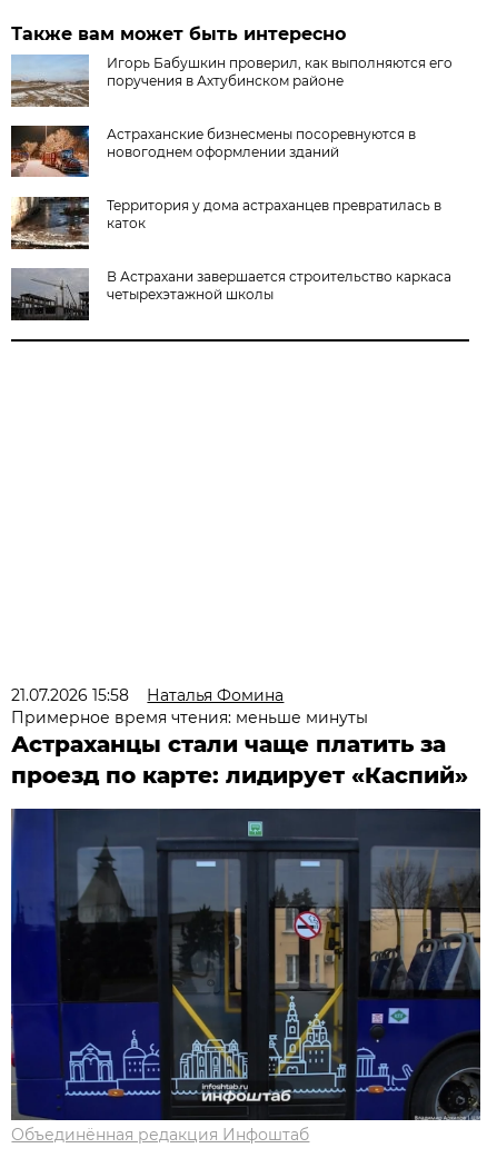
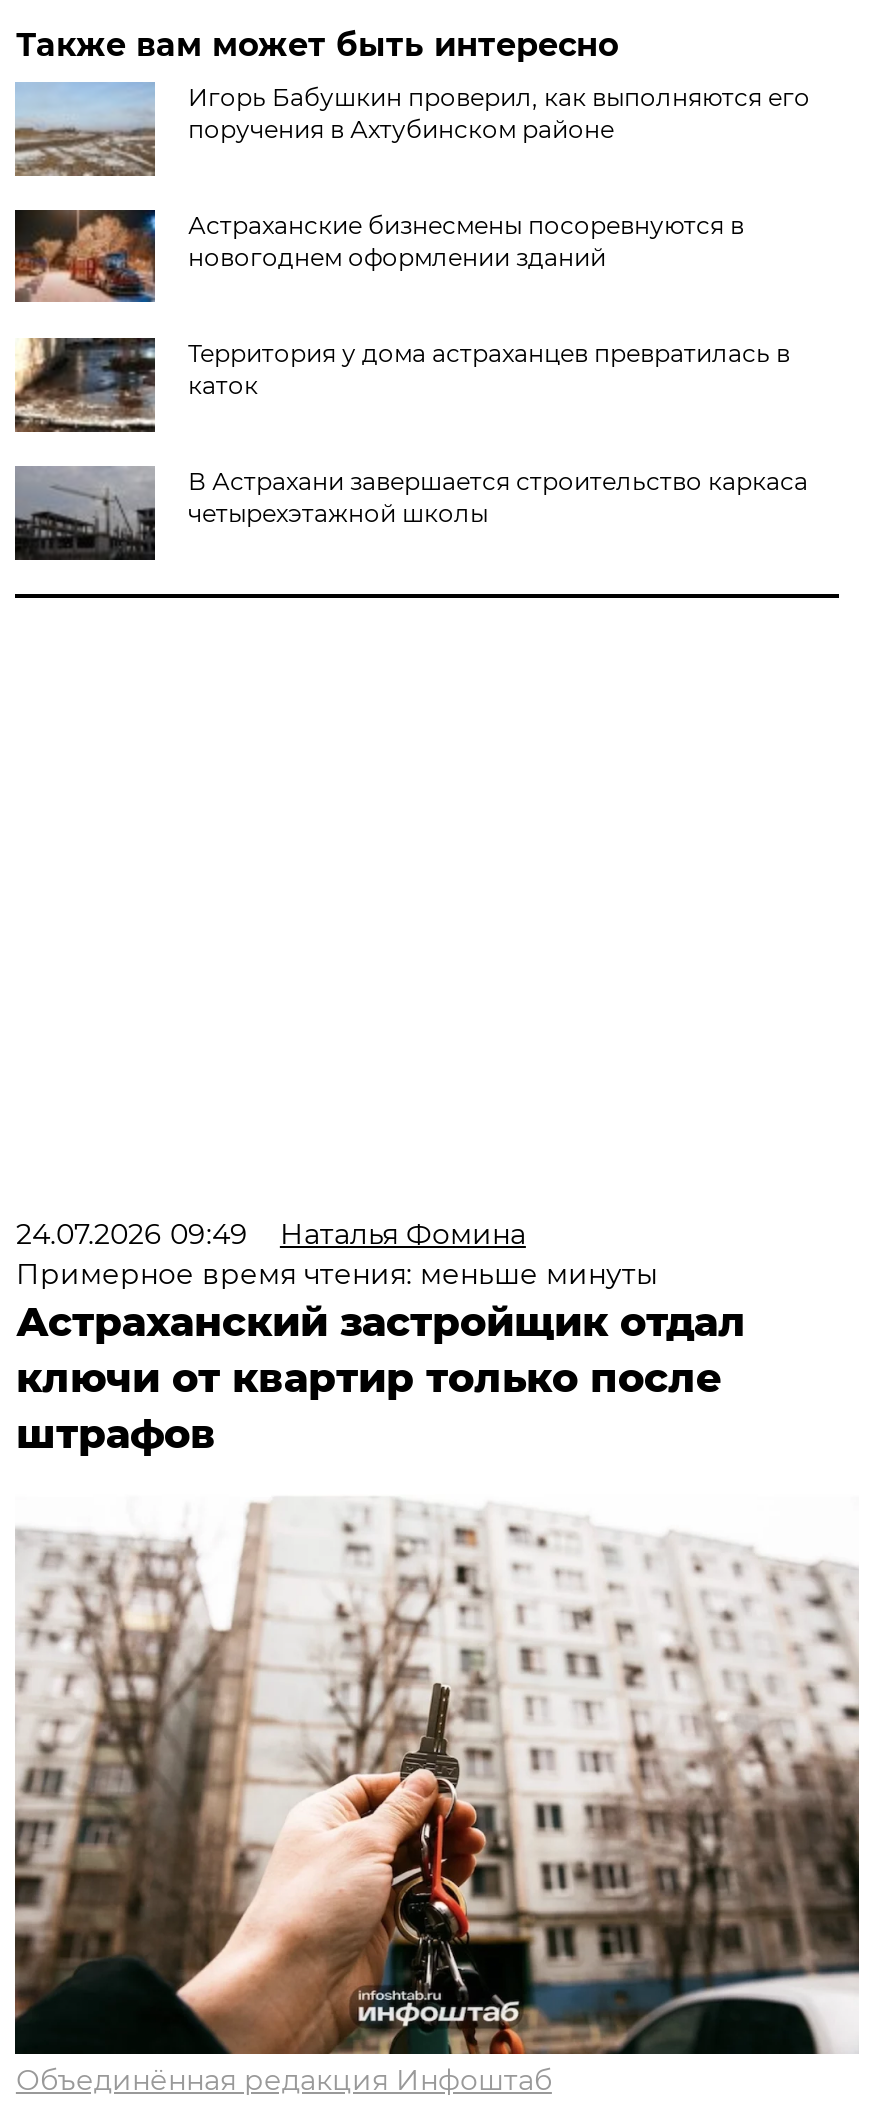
[12,686,284,706] 21.07.2026 15:58 Наталья Фомина -> [16,1217,526,1253] 24.07.2026 09:49 Наталья Фомина
[12,731,469,789] Астраханцы стали чаще платить за | проезд по карте: лидирует «Каспий» -> [16,1299,746,1459] Астраханский застройщик отдал | ключи от квартир только после | штрафов
[10,808,481,1121] [image] -> [15,1494,859,2056] [image]

